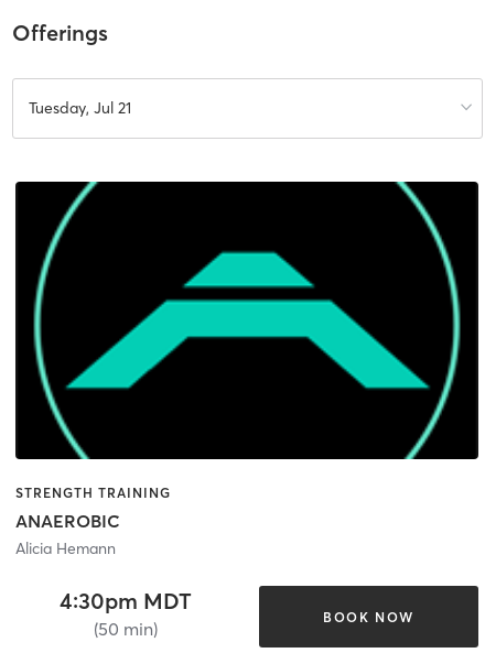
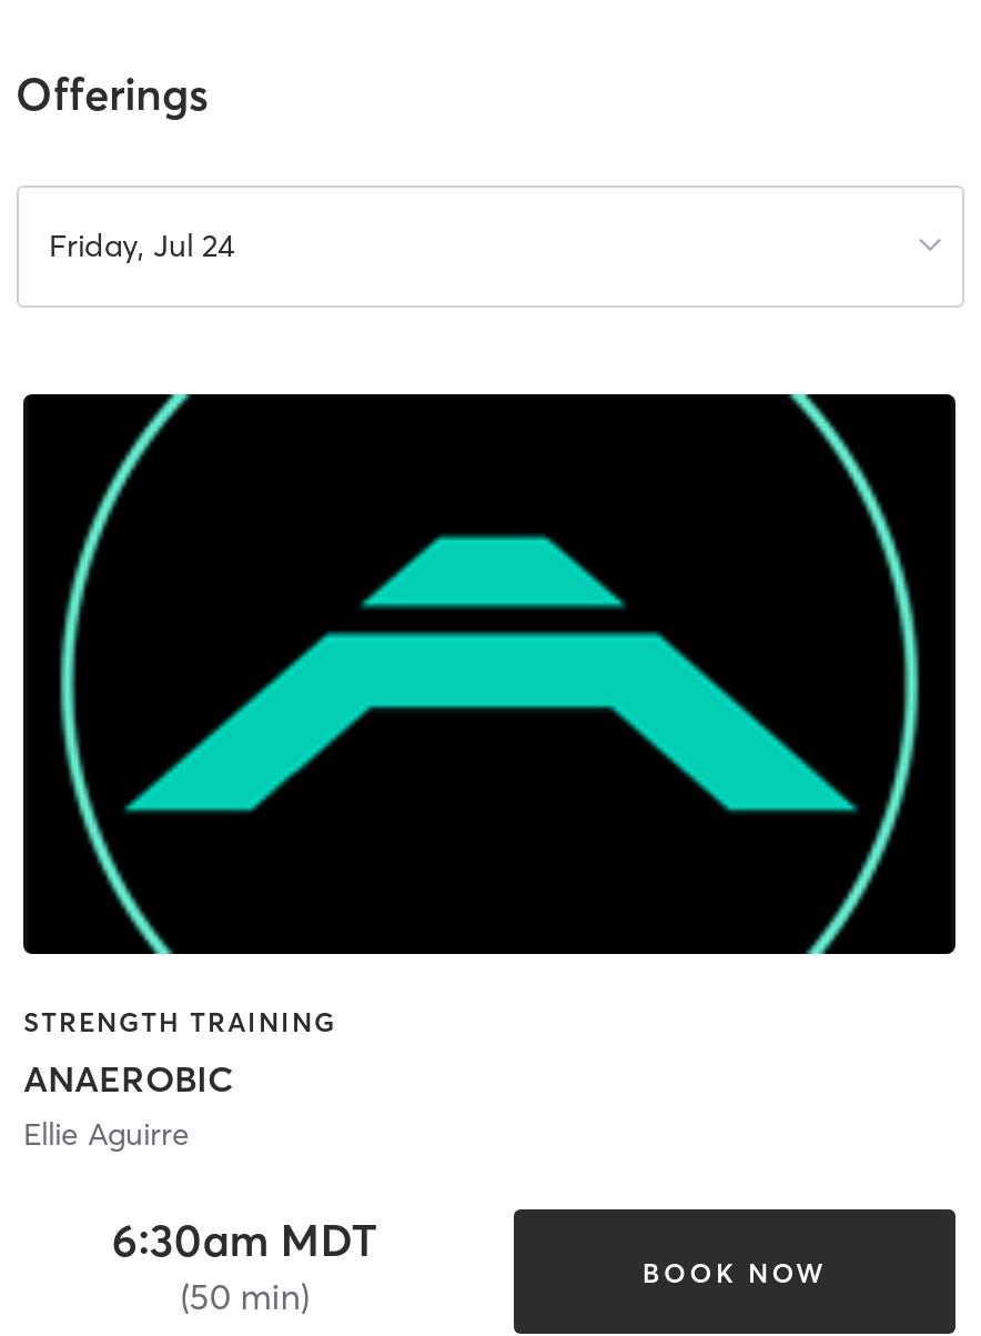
[28,98,131,118] Tuesday, Jul 21 -> [49,226,235,266] Friday, Jul 24
[15,539,116,559] Alicia Hemann -> [23,1114,190,1154] Ellie Aguirre
[59,587,192,615] 4:30pm MDT -> [112,1212,378,1268] 6:30am MDT

